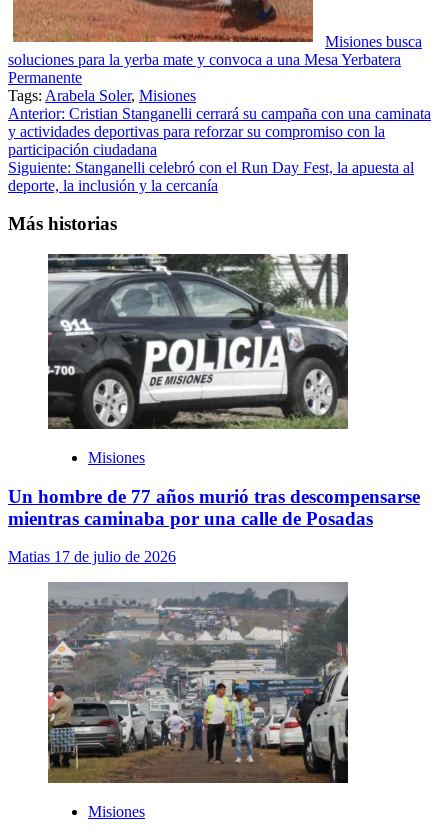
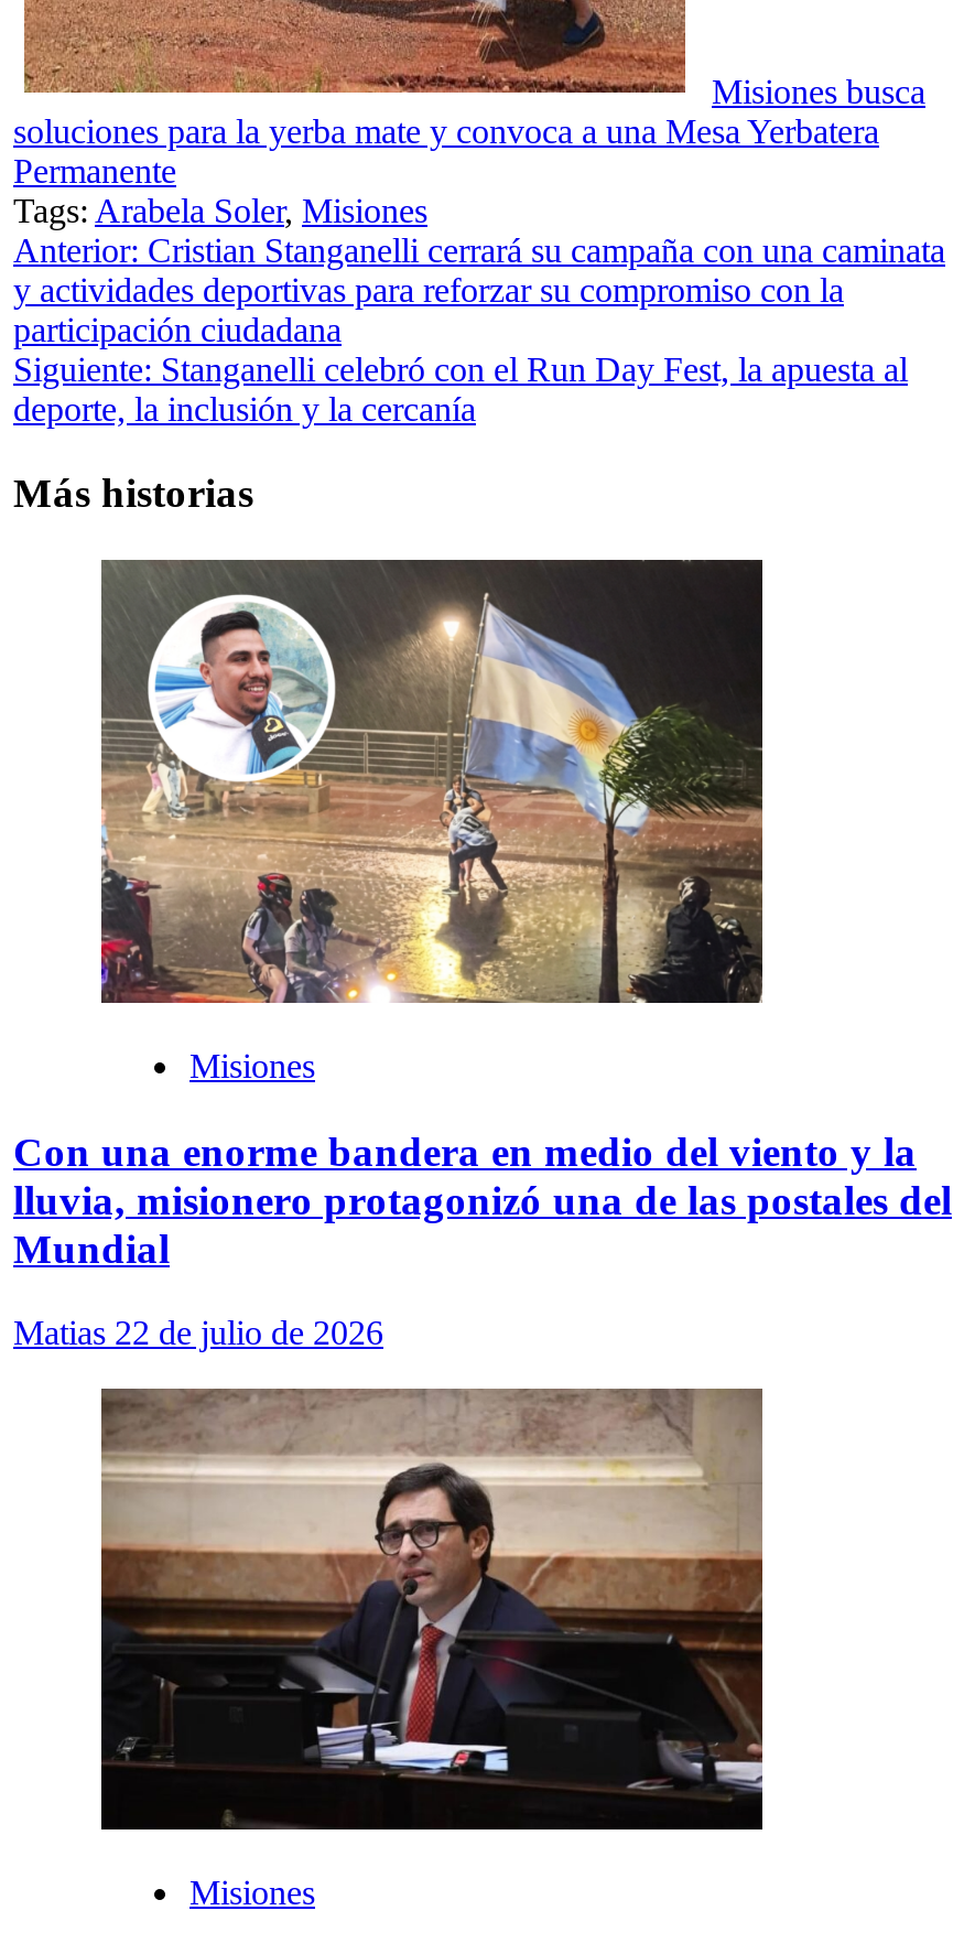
[47,254,349,430] [image] -> [99,558,765,1005] [image]
[8,486,420,529] Un hombre de 77 años murió tras descompensarse | mientras caminaba por una calle de Posadas -> [13,1128,952,1271] Con una enorme bandera en medio del viento y la | lluvia, misionero protagonizó una de las postales del | Mundial
[8,548,176,565] Matias 17 de julio de 2026 -> [13,1315,383,1352] Matias 22 de julio de 2026
[47,582,349,784] [image] -> [99,1389,765,1832] [image]

